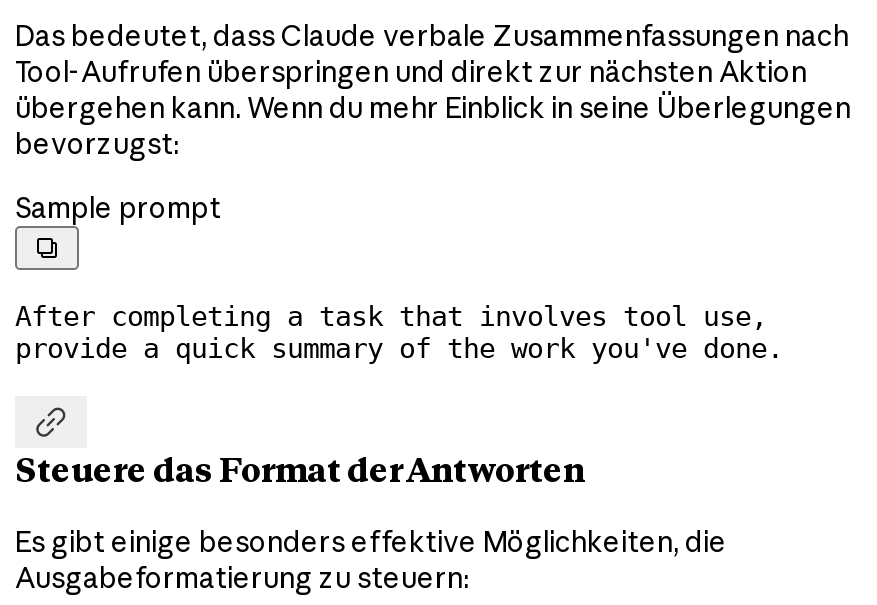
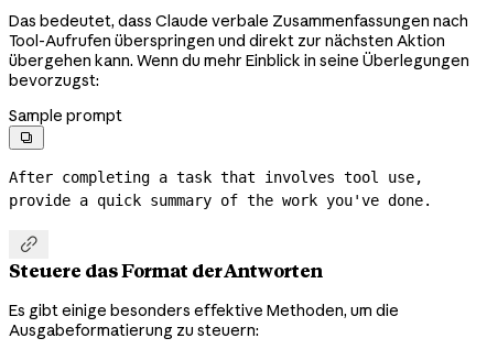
[15,523,727,559] Es gibt einige besonders effektive Möglichkeiten, die -> [9,300,399,320] Es gibt einige besonders effektive Methoden, um die

